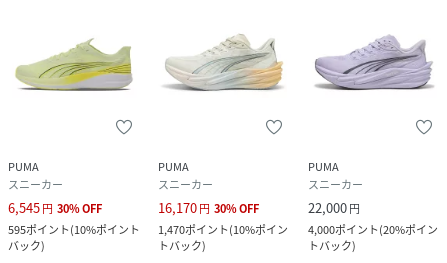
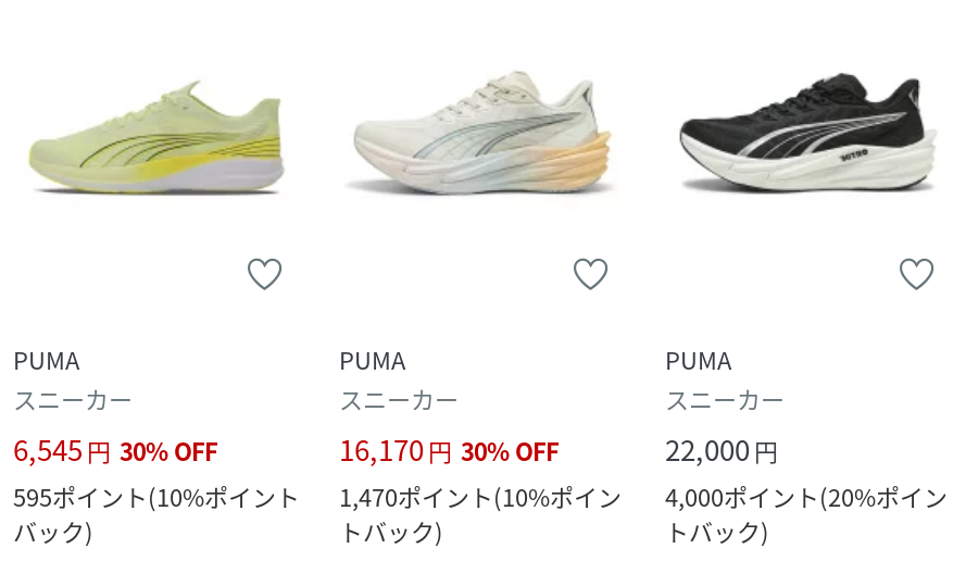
[315,35,434,90] [image] -> [682,72,930,191] [image]

